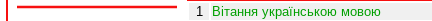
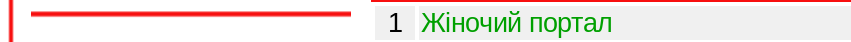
[212,4,381,19] Вітання українською мовою -> [421,8,613,38] Жіночий портал

